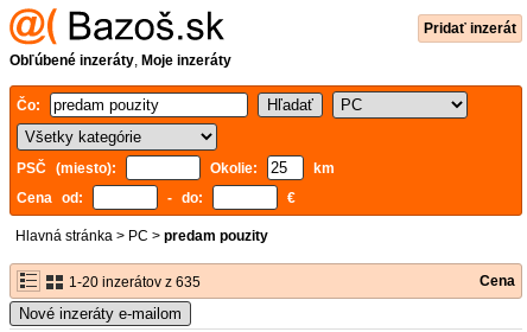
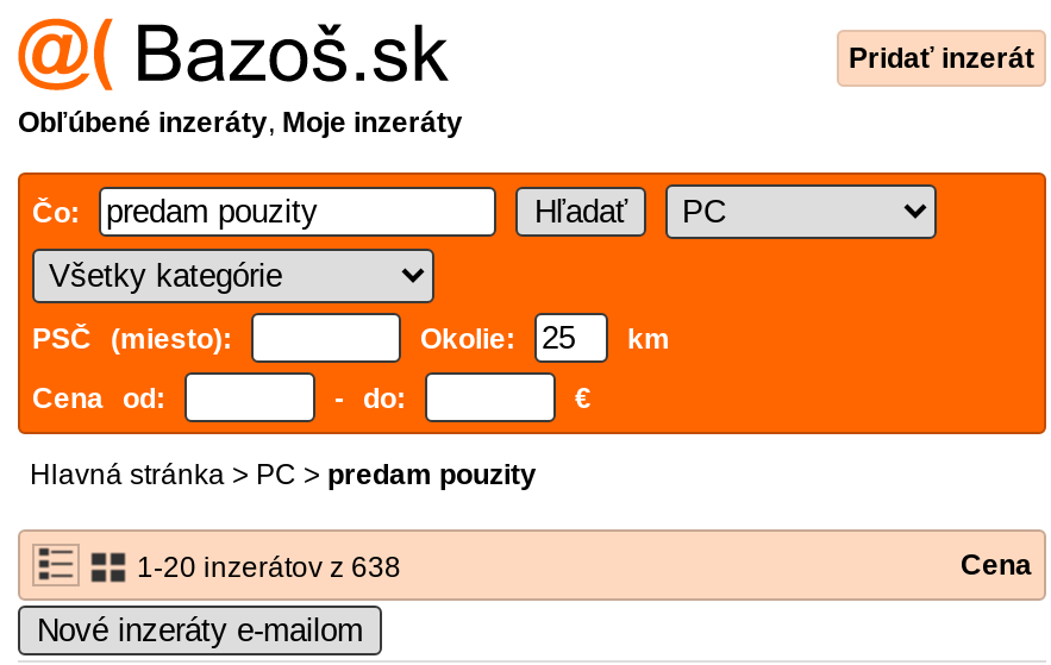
[65,274,201,290] 1-20 inzerátov z 635 -> [130,551,401,584] 1-20 inzerátov z 638

